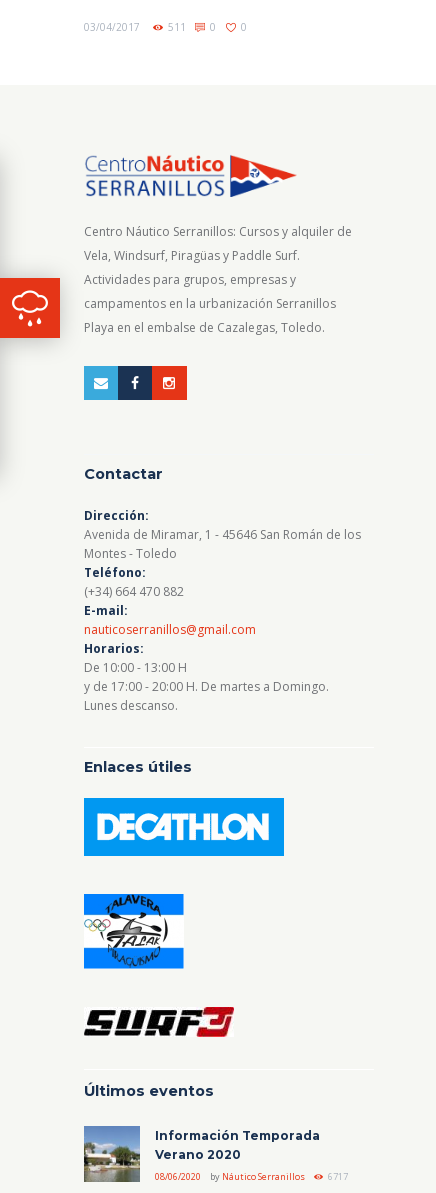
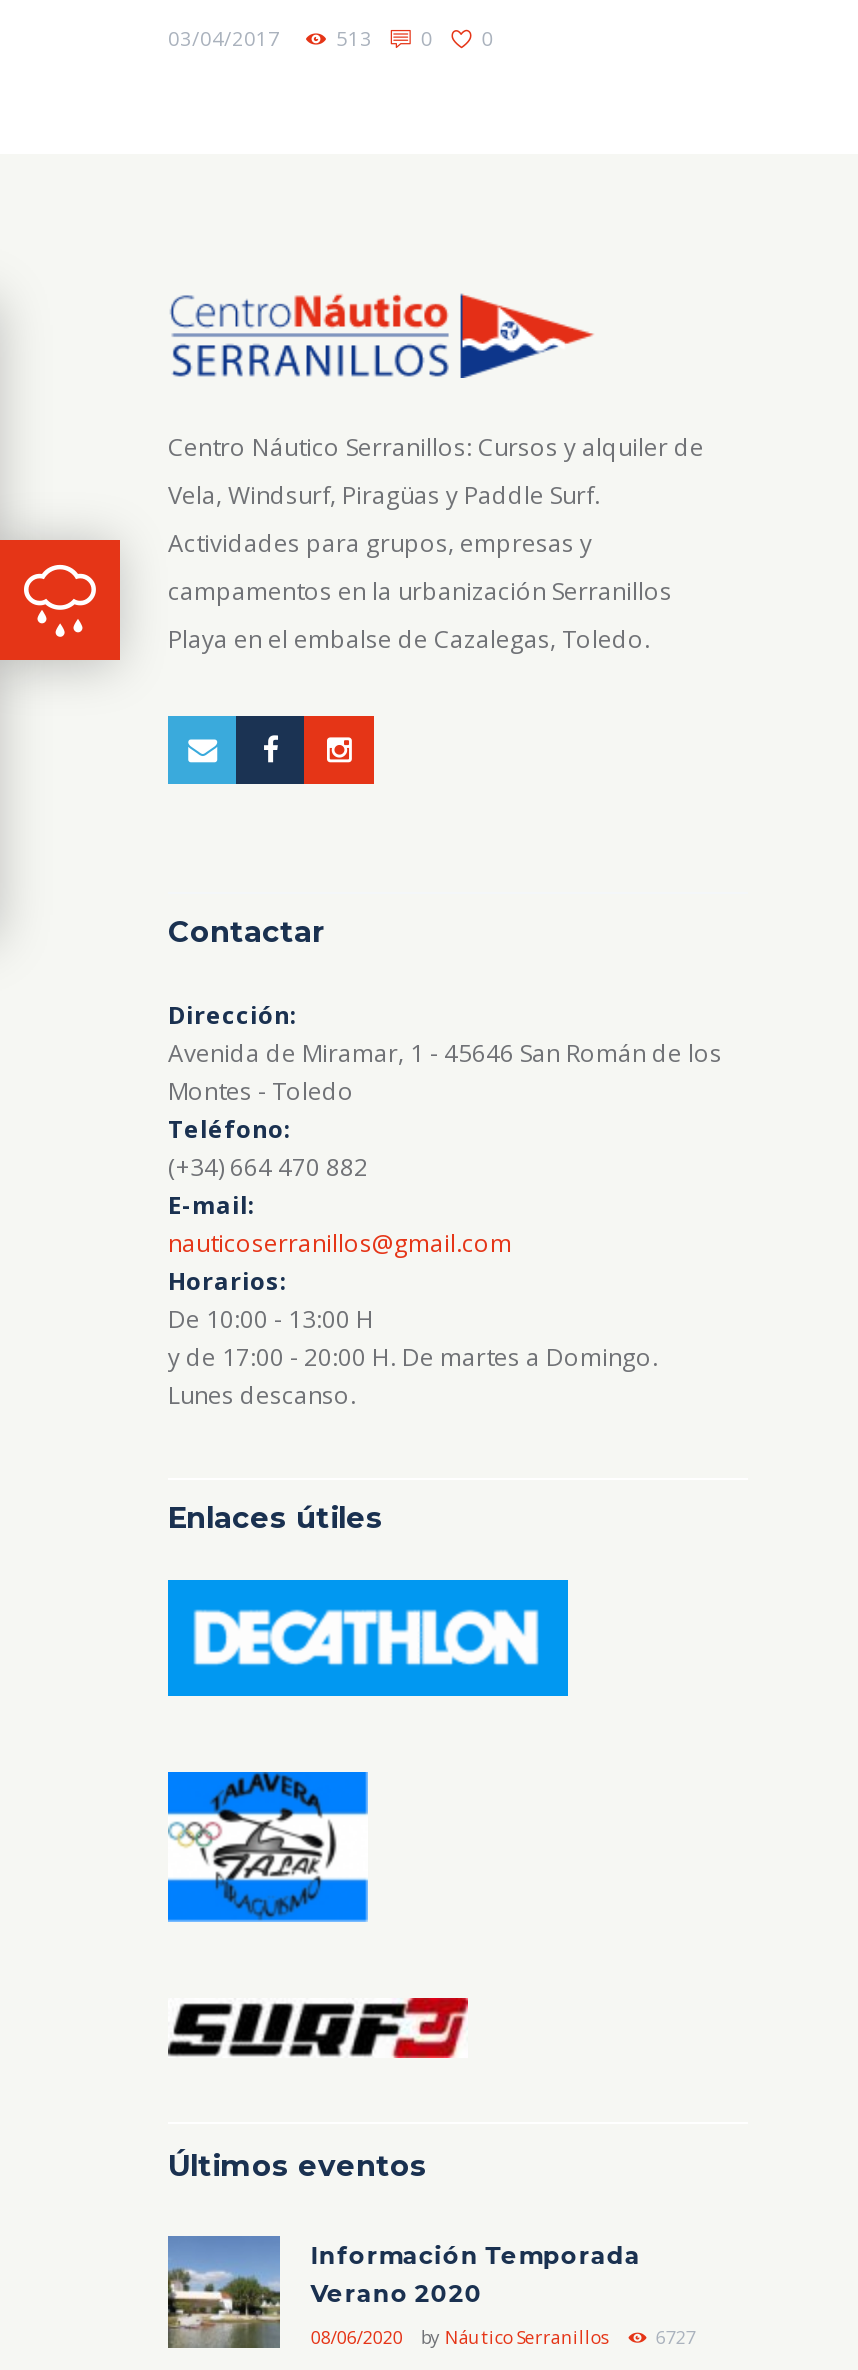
[84,20,247,34] 03/04/2017 511 0 0 -> [168,23,494,51] 03/04/2017 513 0 0
[155,1170,348,1183] 08/06/2020 by Náutico Serranillos 6717 -> [310,2324,696,2350] 08/06/2020 by Náutico Serranillos 6727

